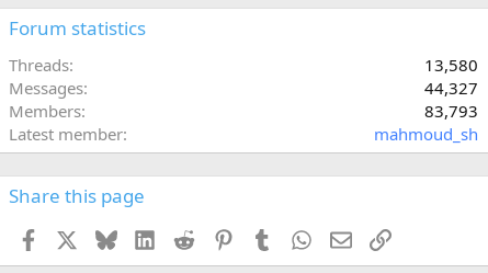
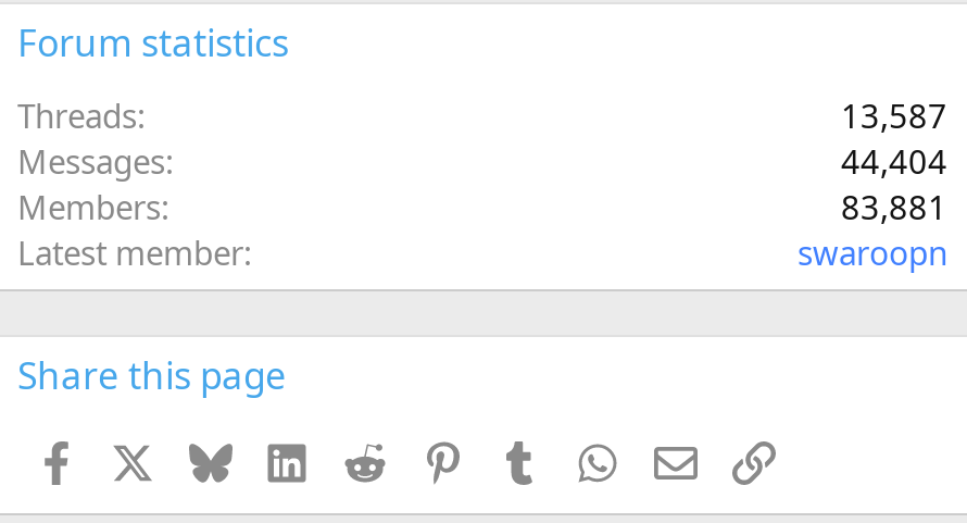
[424,54,478,76] 13,580 -> [841,94,947,137] 13,587
[424,77,478,99] 44,327 -> [841,139,947,183] 44,404
[424,100,478,122] 83,793 -> [841,185,947,228] 83,881
[374,123,478,145] mahmoud_sh -> [798,231,947,274] swaroopn

